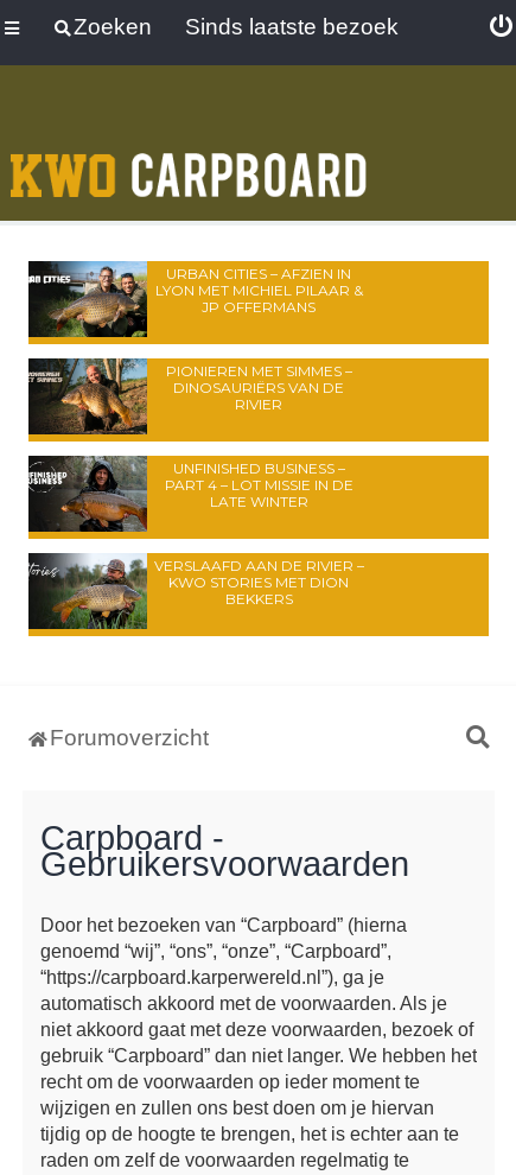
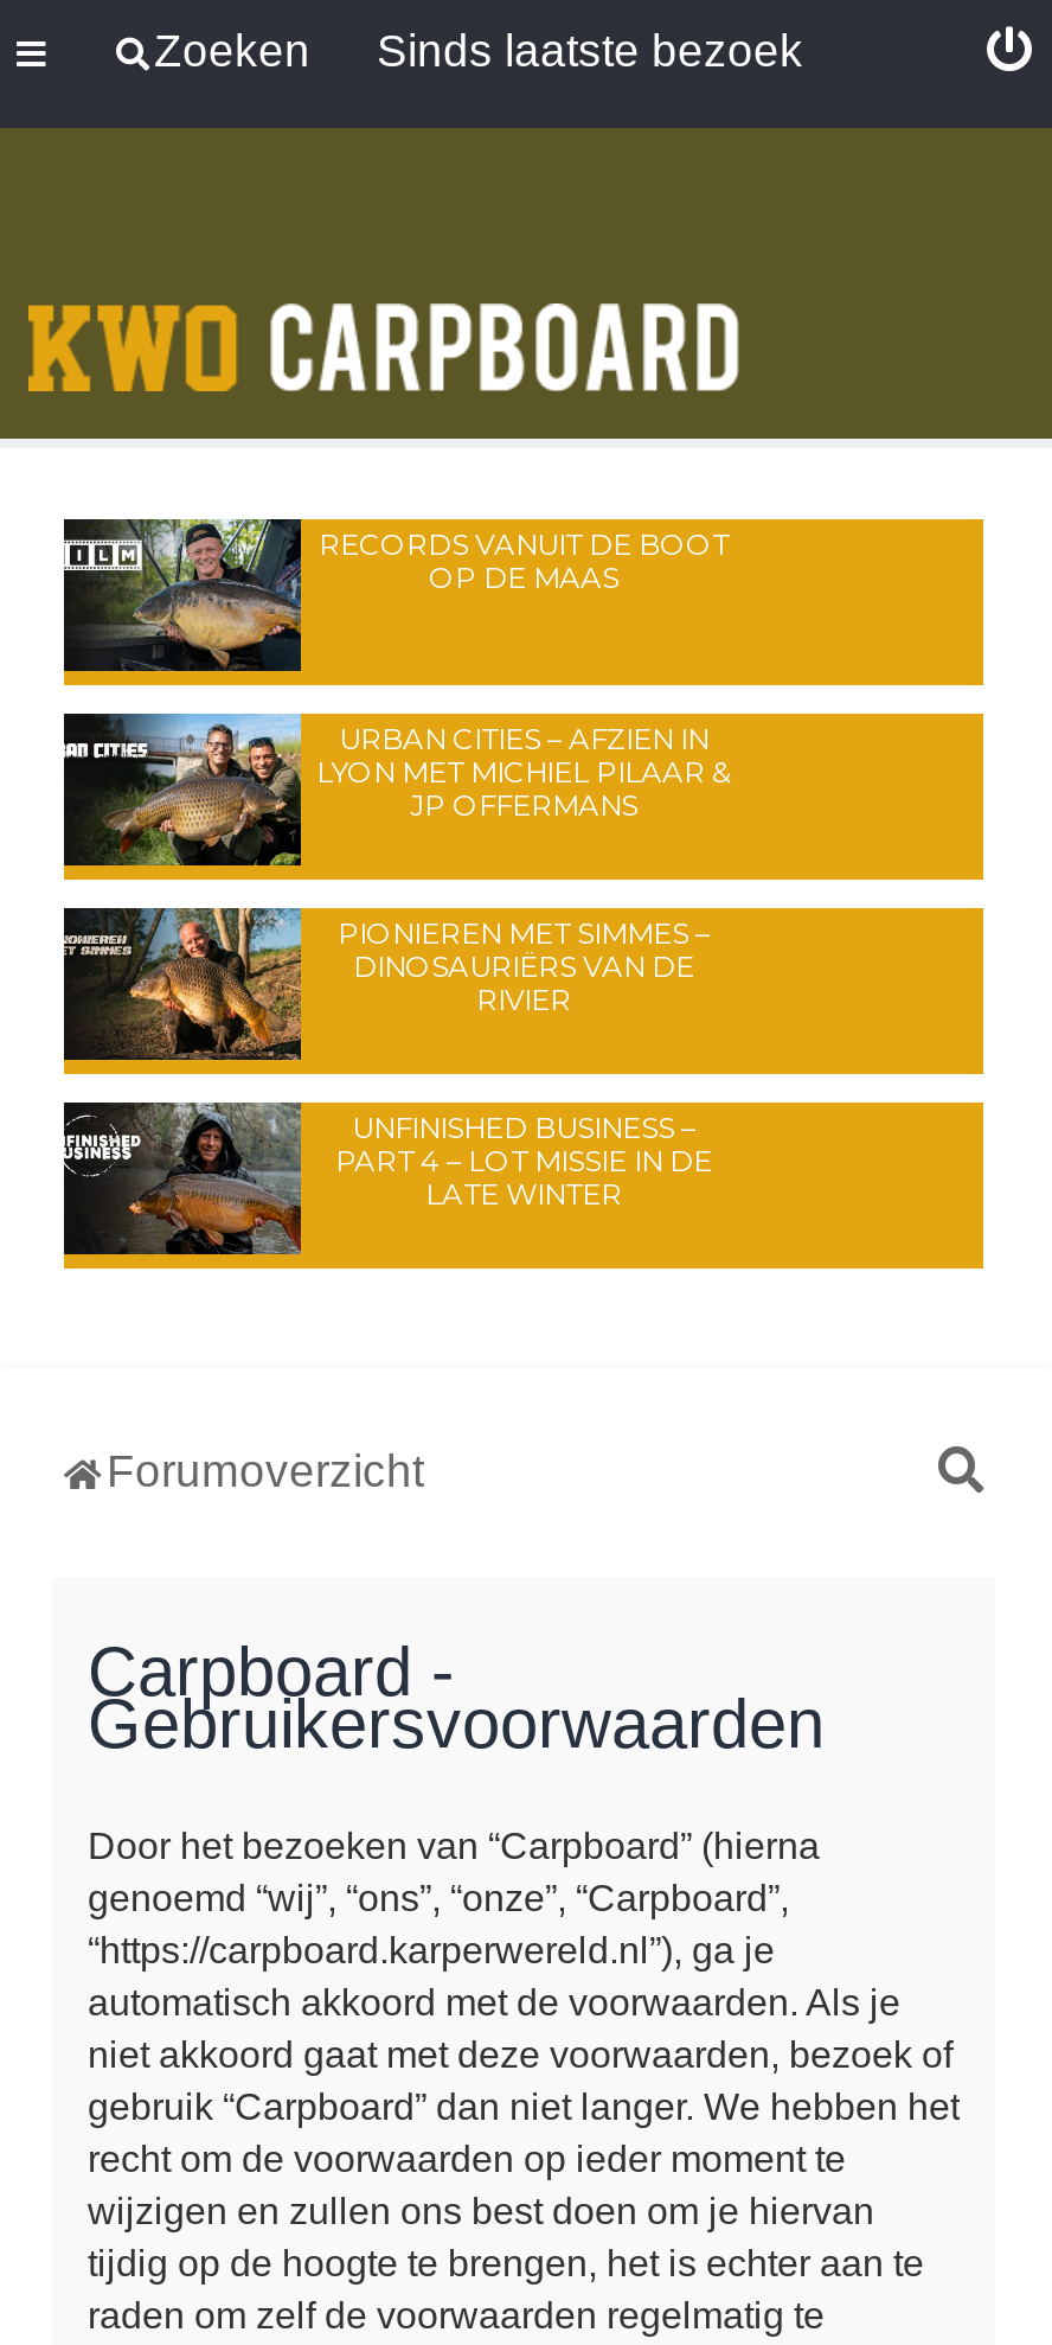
none -> [64,517,729,671] [image] | RECORDS VANUIT DE BOOT | OP DE MAAS
moved [30,259,362,510] -> [66,709,731,1212]: [image] | URBAN CITIES – AFZIEN IN | LYON MET MICHIEL PILAAR & | ... | PART 4 – LOT MISSIE IN DE | LATE WINTER
[28,553,364,630] [image] | VERSLAAFD AAN DE RIVIER – | KWO STORIES MET DION | BEKKERS -> none

